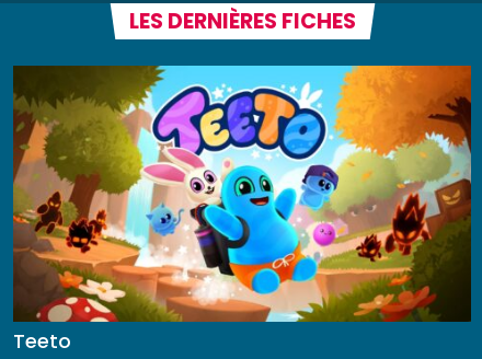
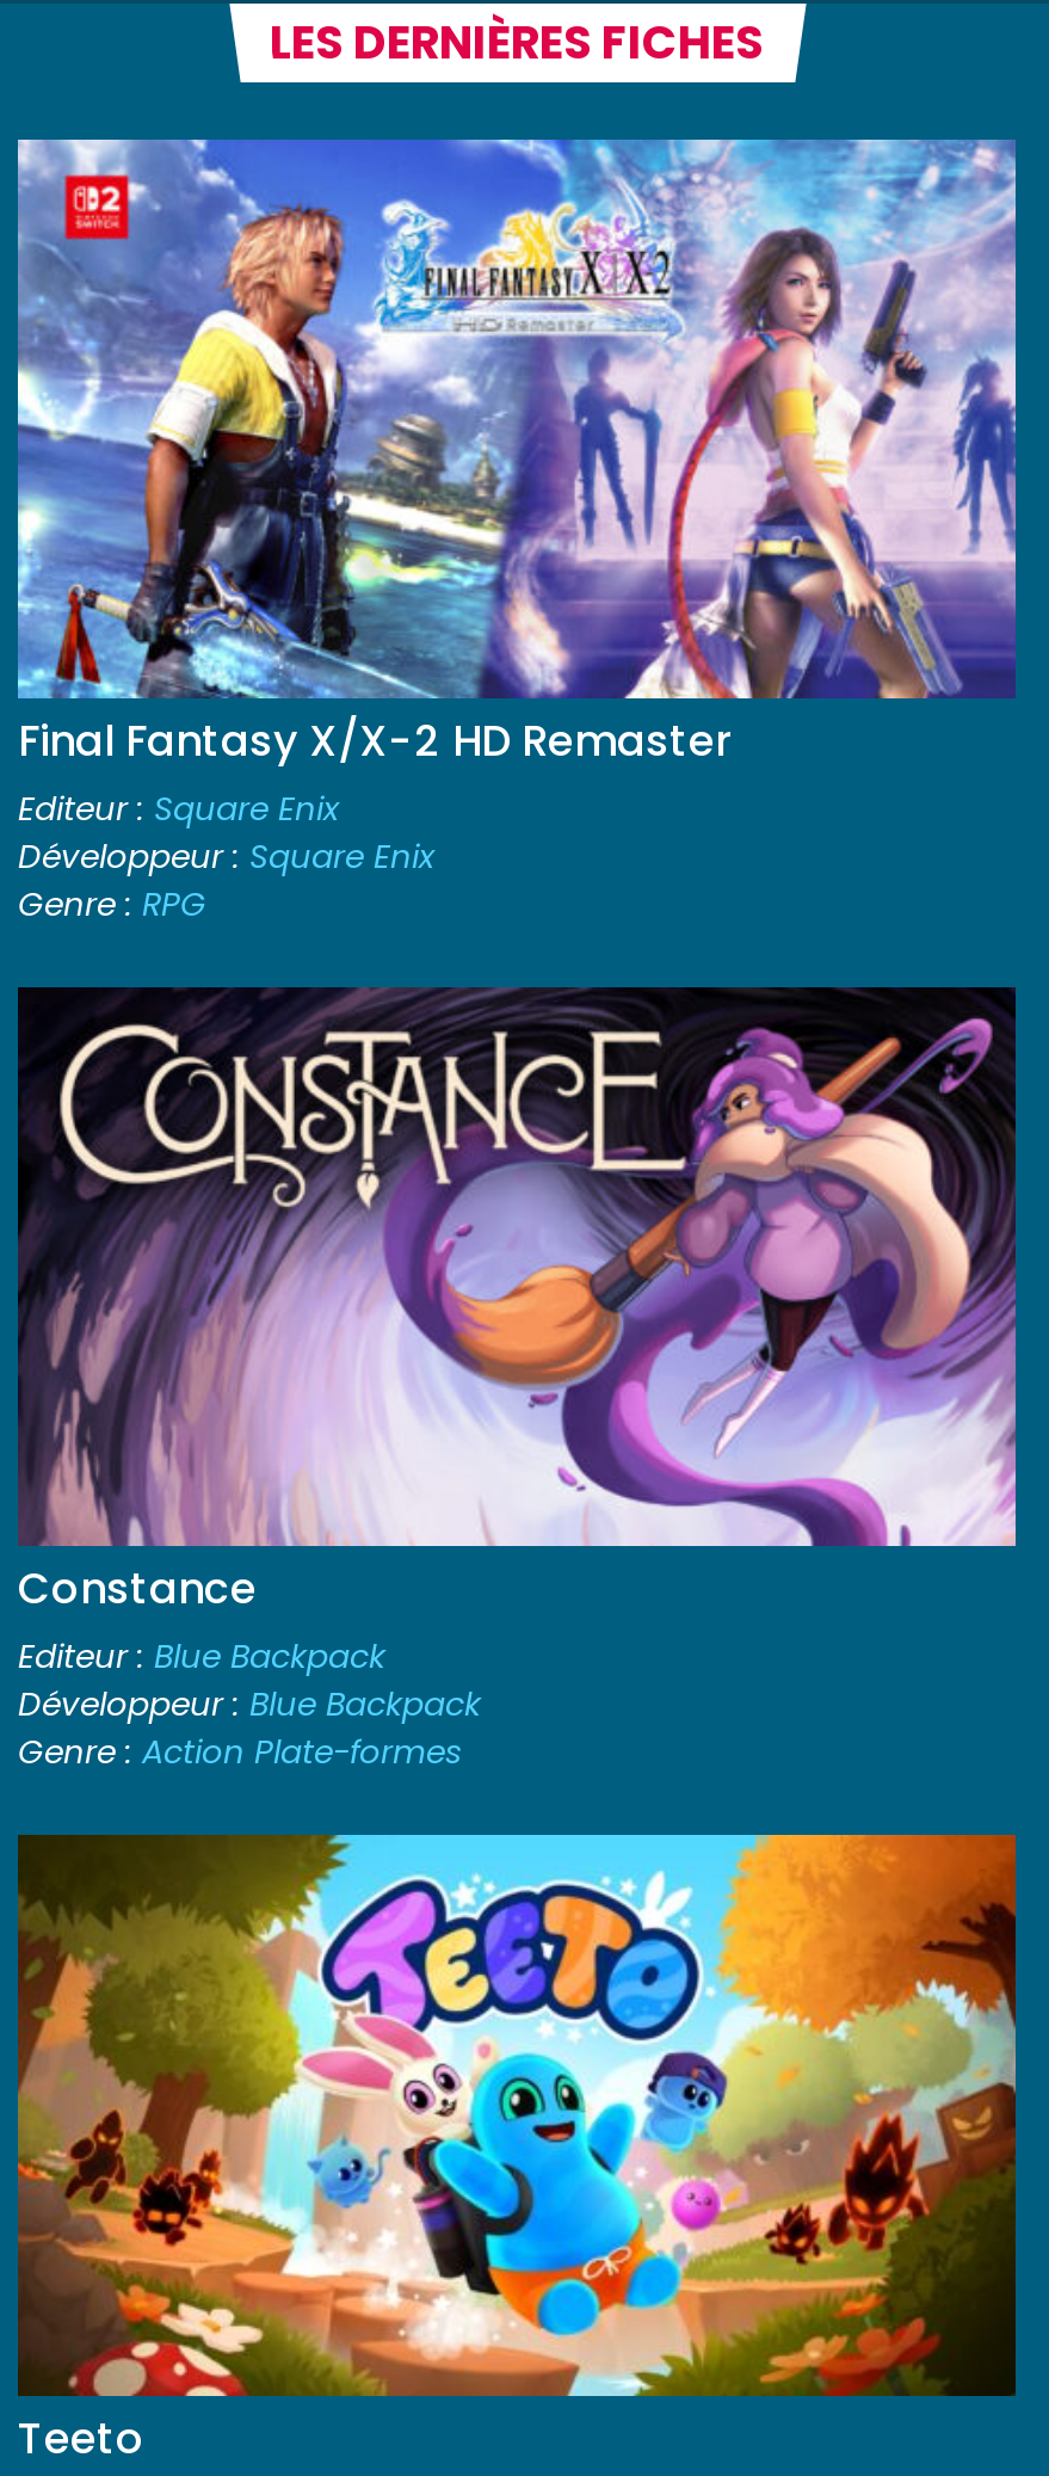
none -> [16,137,1018,928] [image] | Final Fantasy X/X-2 HD Remaster | Editeur : Square Enix | Développeur : Square Enix | Genre : RPG
none -> [18,987,1018,1776] [image] | Constance | Editeur : Blue Backpack | Développeur : Blue Backpack | Genre : Action Plate-formes

